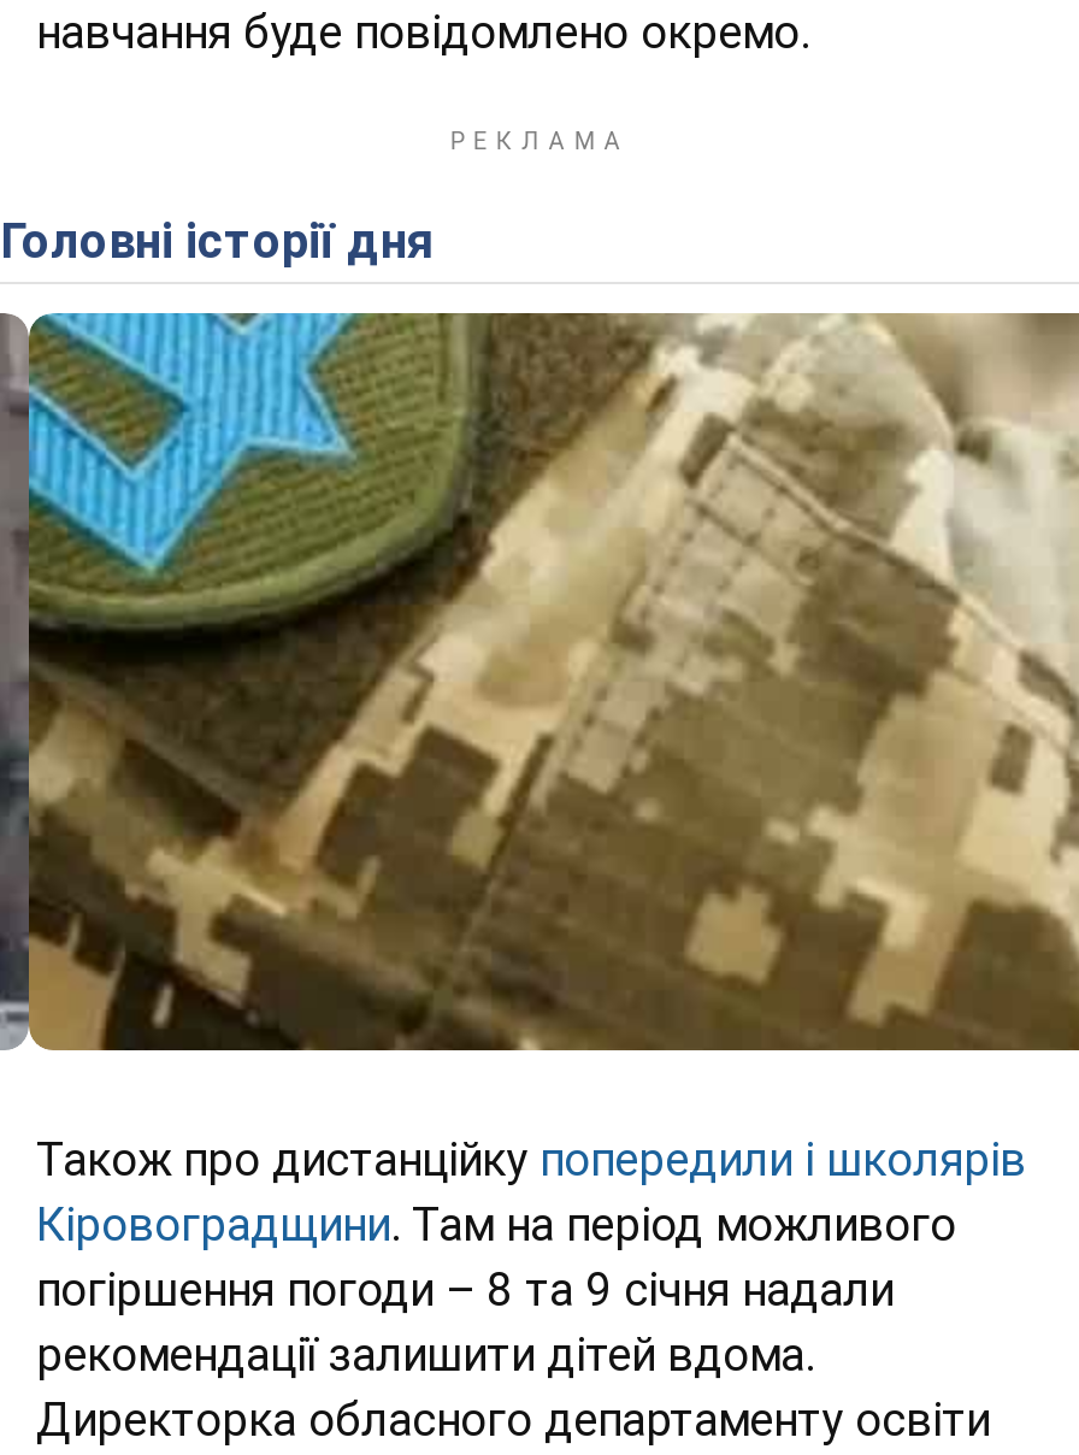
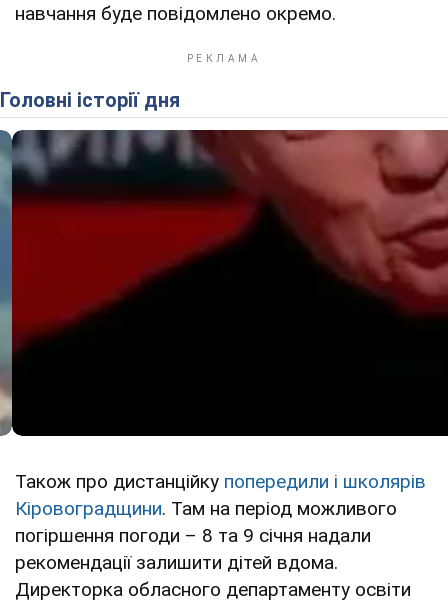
[7,311,1072,1053] [image] -> [3,129,445,437] [image]

